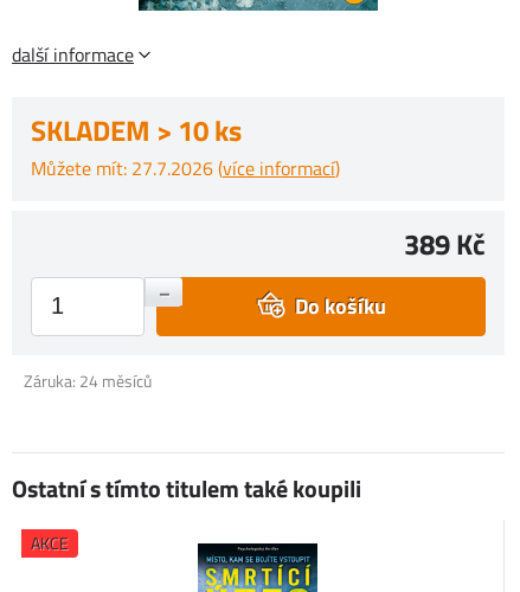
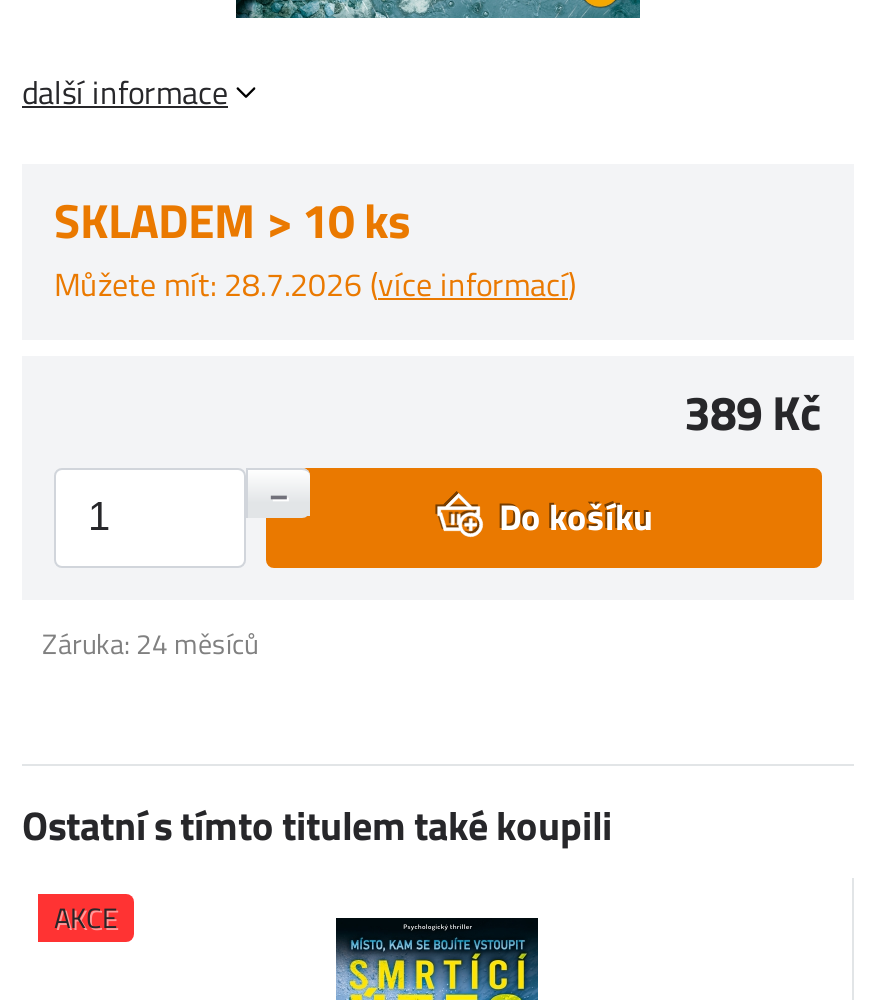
[31,154,340,182] Můžete mít: 27.7.2026 (více informací) -> [54,260,576,308] Můžete mít: 28.7.2026 (více informací)

